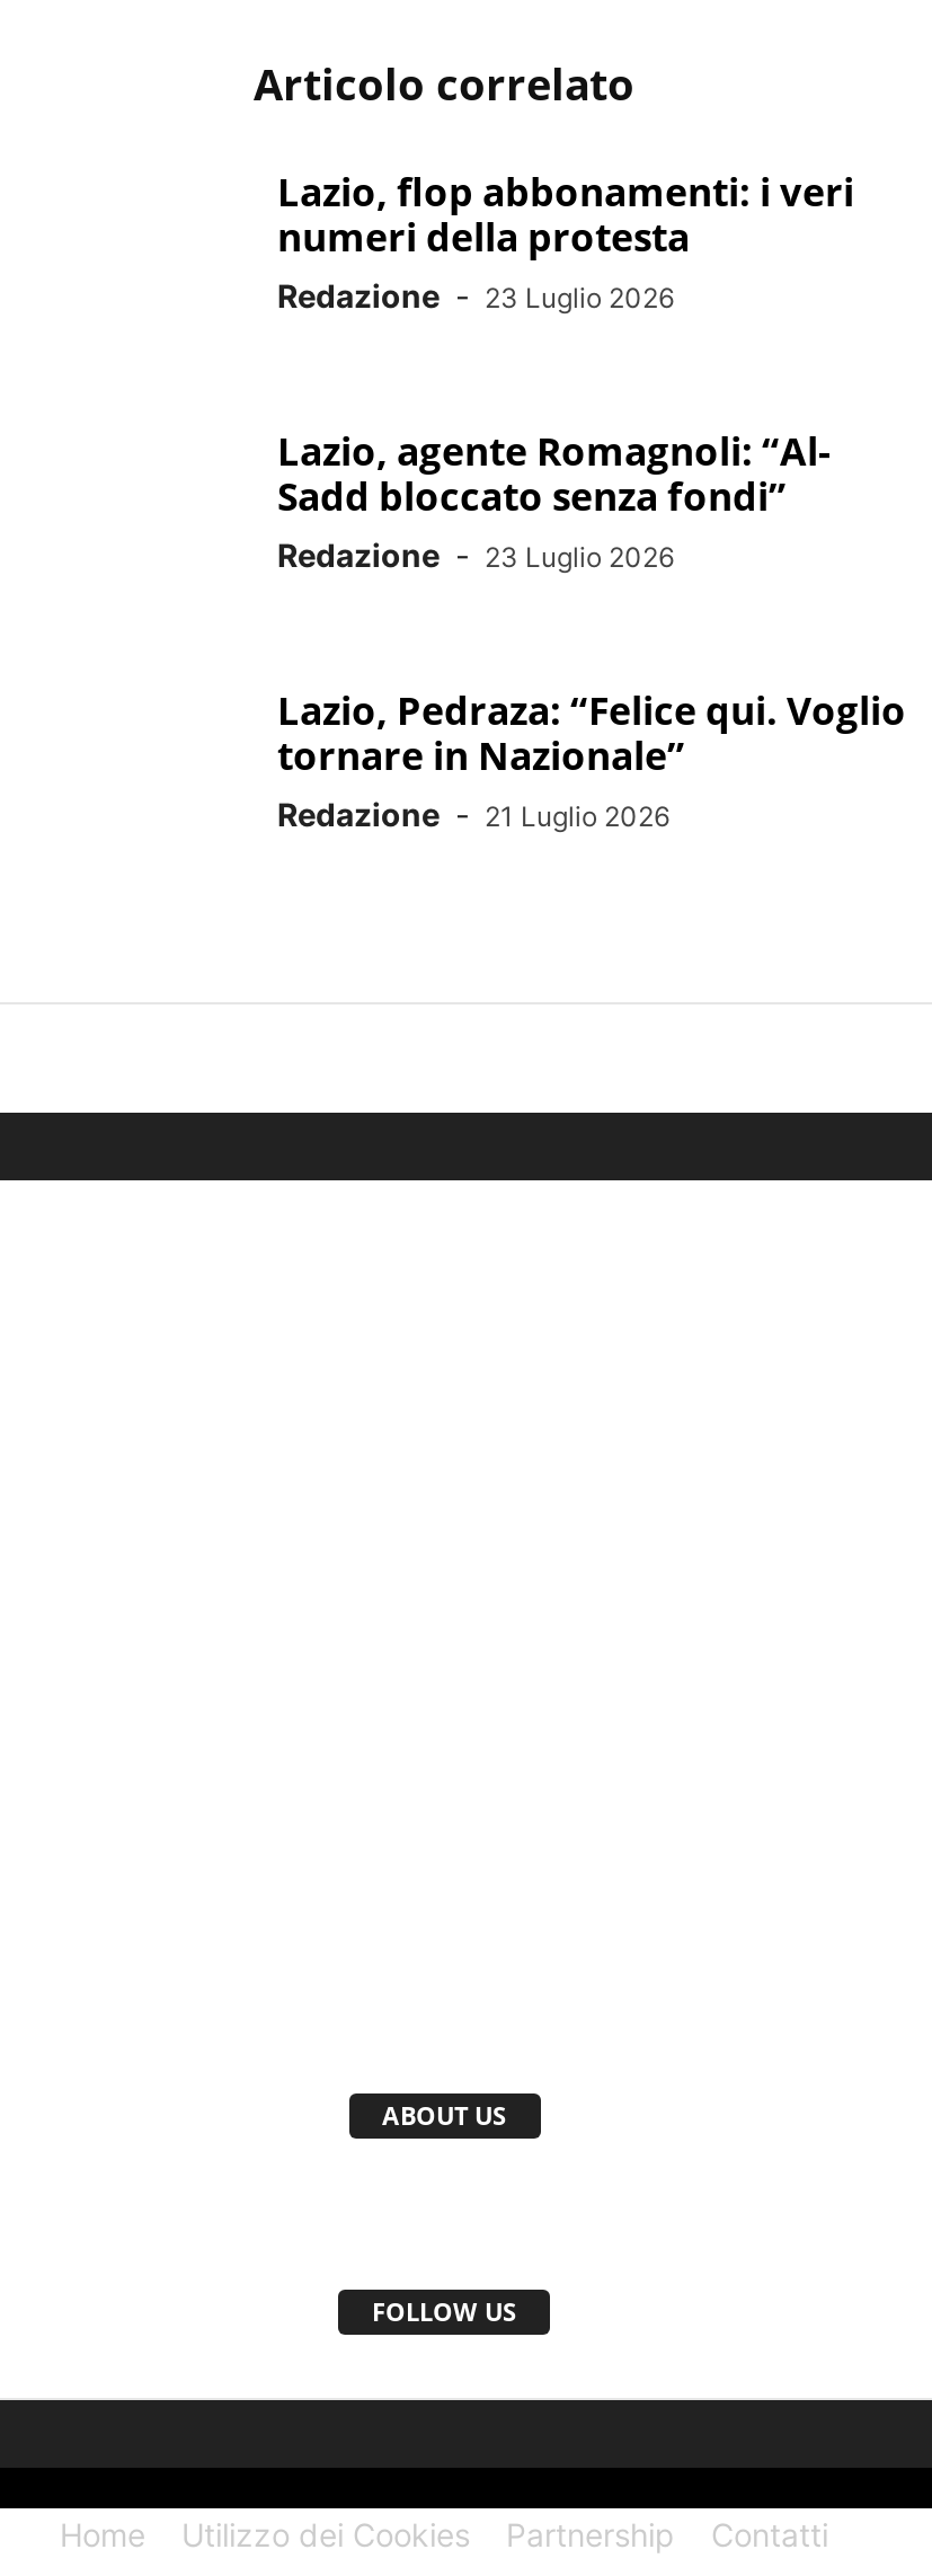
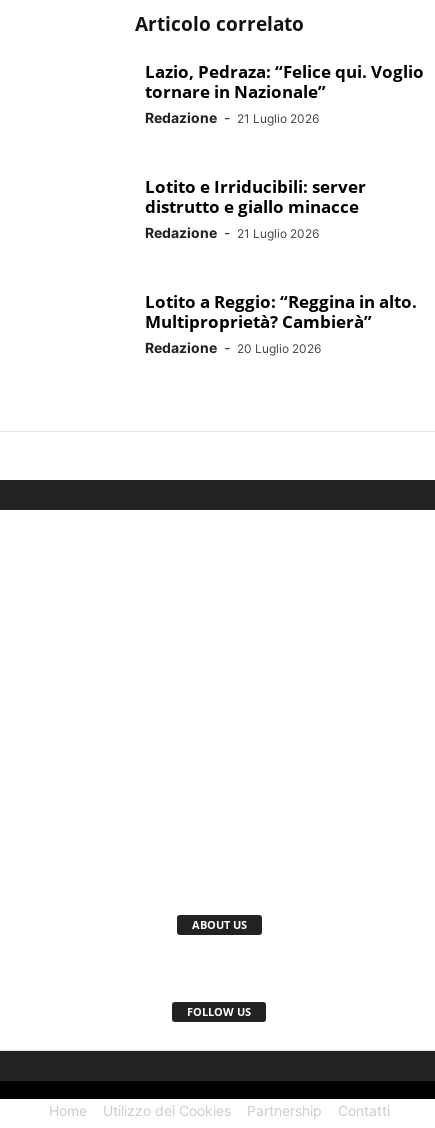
[277,166,854,574] Lazio, flop abbonamenti: i veri | numeri della protesta | Redazione - 23 Luglio 2026 | Lazio, agente Romagnoli: “Al- | Sadd bloccato senza fondi” | Redazione - 23 Luglio 2026 -> none
moved [277,685,906,834] -> [145,60,424,126]: Lazio, Pedraza: “Felice qui. Voglio | tornare in Nazionale” | Redazione - 21 Luglio 2026
none -> [145,175,417,356] Lotito e Irriducibili: server | distrutto e giallo minacce | Redazione - 21 Luglio 2026 | Lotito a Reggio: “Reggina in alto. | Multiproprietà? Cambierà” | Redazione - 20 Luglio 2026

